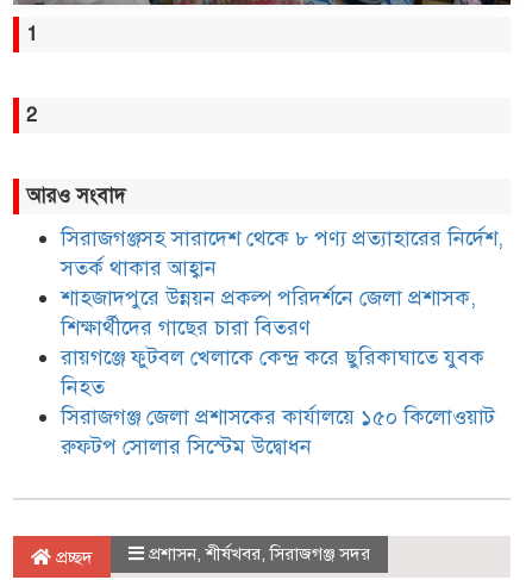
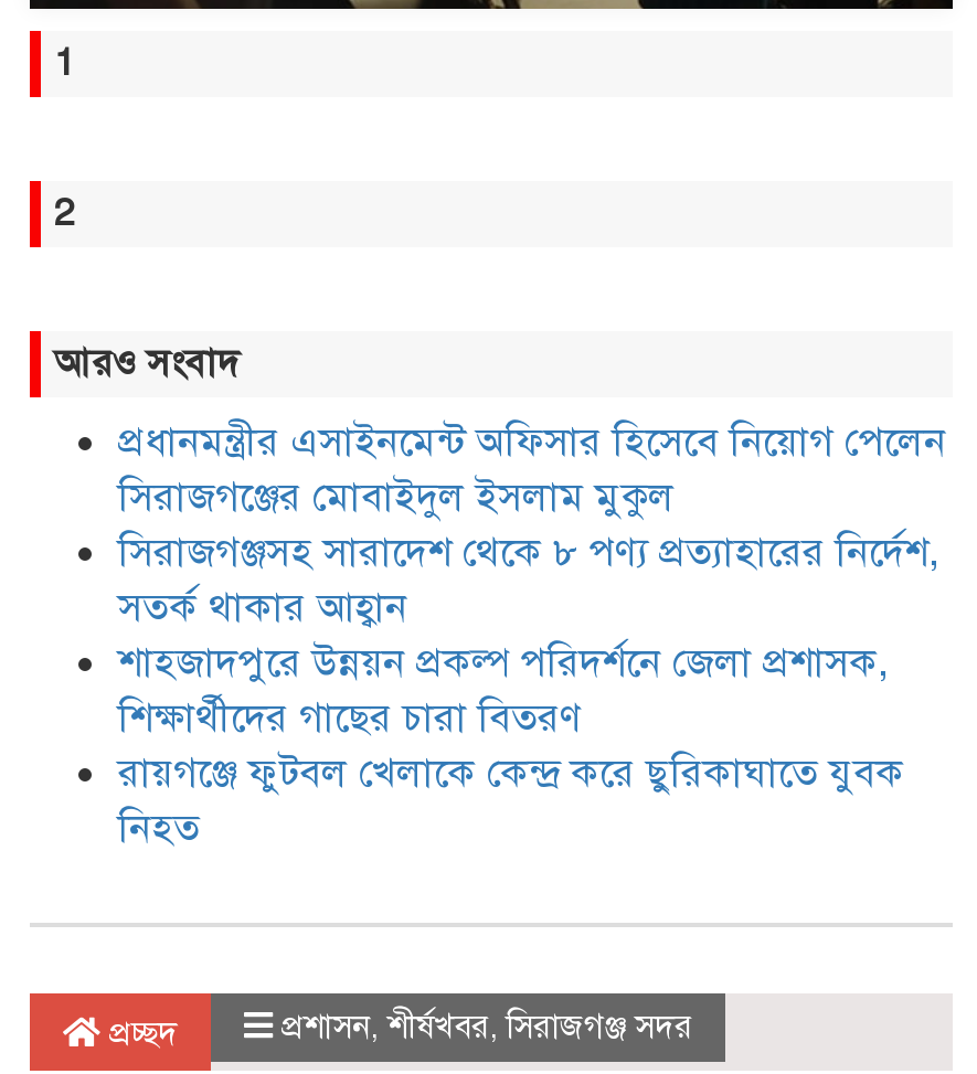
none -> [118,417,946,521] প্রধানমন্ত্রীর এসাইনমেন্ট অফিসার হিসেবে নিয়োগ পেলেন | সিরাজগঞ্জের মোবাইদুল ইসলাম মুকুল
moved [61,225,503,400] -> [118,527,939,852]: সিরাজগঞ্জসহ সারাদেশ থেকে ৮ পণ্য প্রত্যাহারের নির্দেশ, | সতর্ক থাকার আহ্বান | শাহজাদপুরে উন্নয়ন প্রকল্প পরিদর্শনে জেলা প্রশাসক, | শিক্ষার্থীদের গাছের চারা বিতরণ | রায়গঞ্জে ফুটবল খেলাকে কেন্দ্র করে ছুরিকাঘাতে যুবক | নিহত
[61,403,495,459] সিরাজগঞ্জ জেলা প্রশাসকের কার্যালয়ে ১৫০ কিলোওয়াট | রুফটপ সোলার সিস্টেম উদ্বোধন -> none

